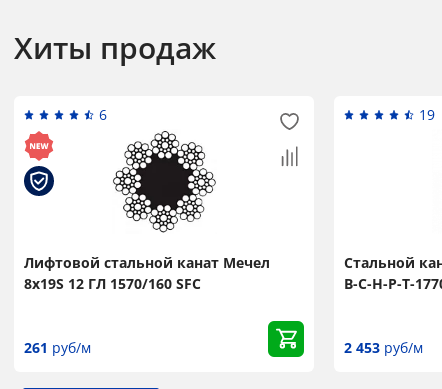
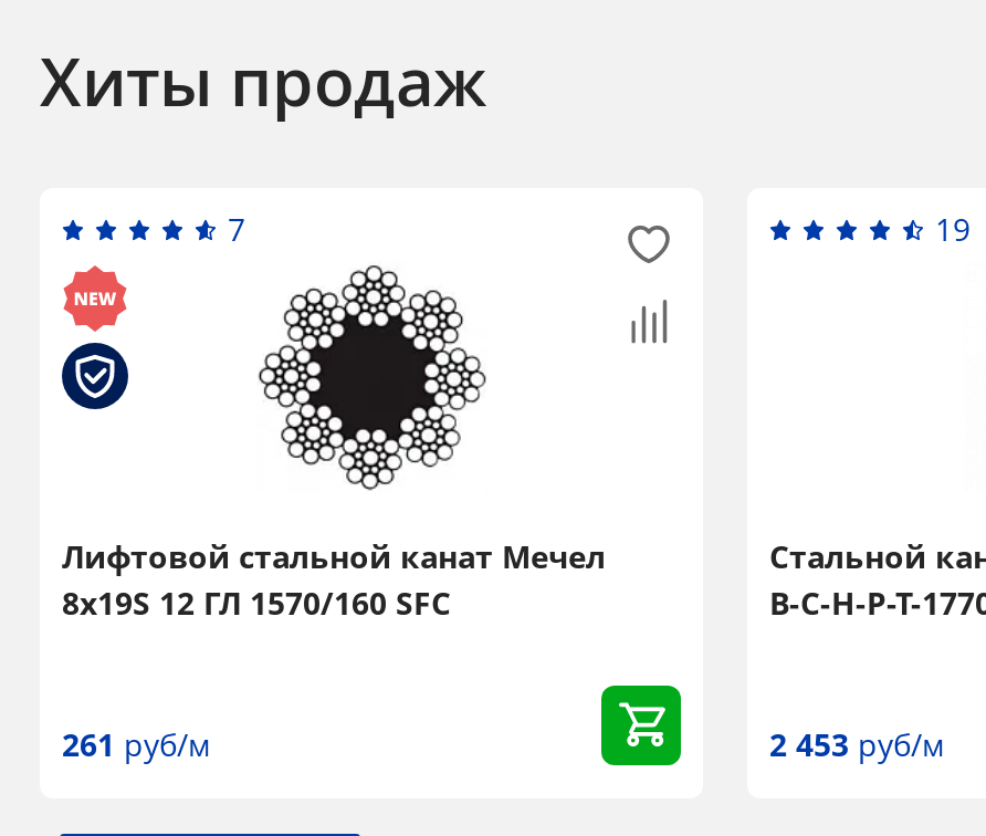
[99,105,107,124] 6 -> [228,208,245,250] 7

